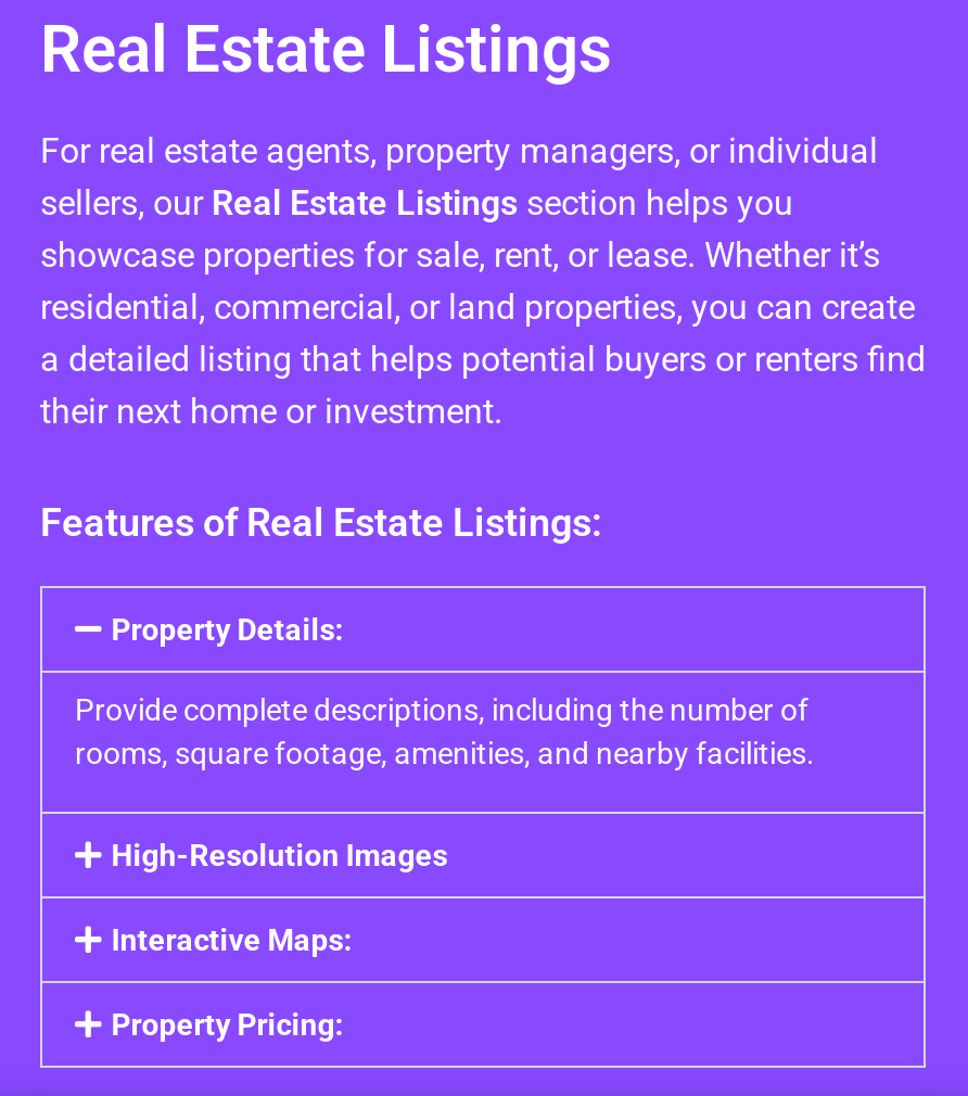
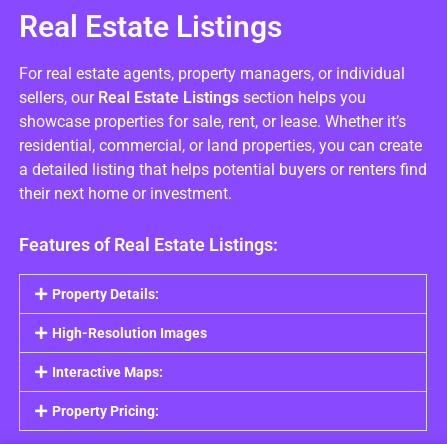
[75,692,815,770] Provide complete descriptions, including the number of | rooms, square footage, amenities, and nearby facilities. -> none

